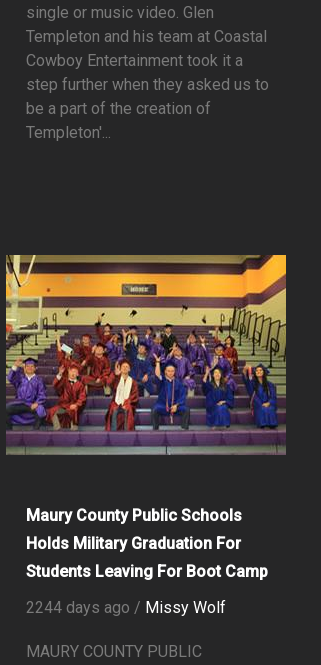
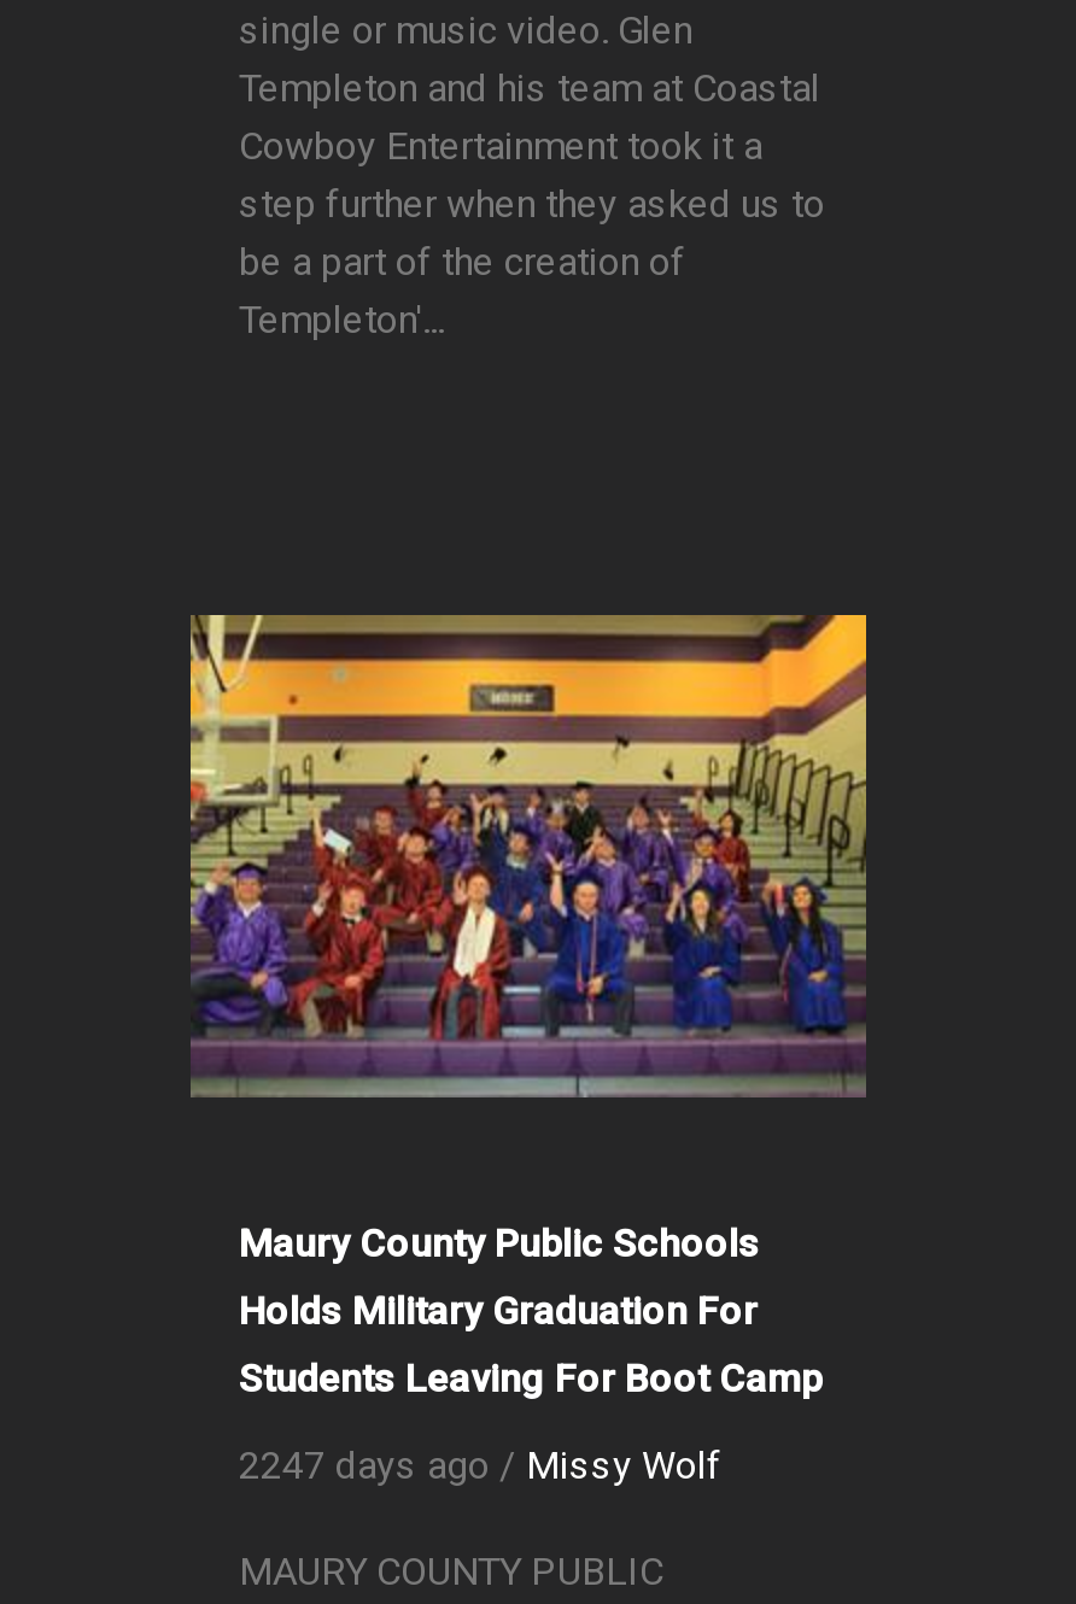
[26,598,226,617] 2244 days ago / Missy Wolf -> [239,1443,721,1489] 2247 days ago / Missy Wolf

